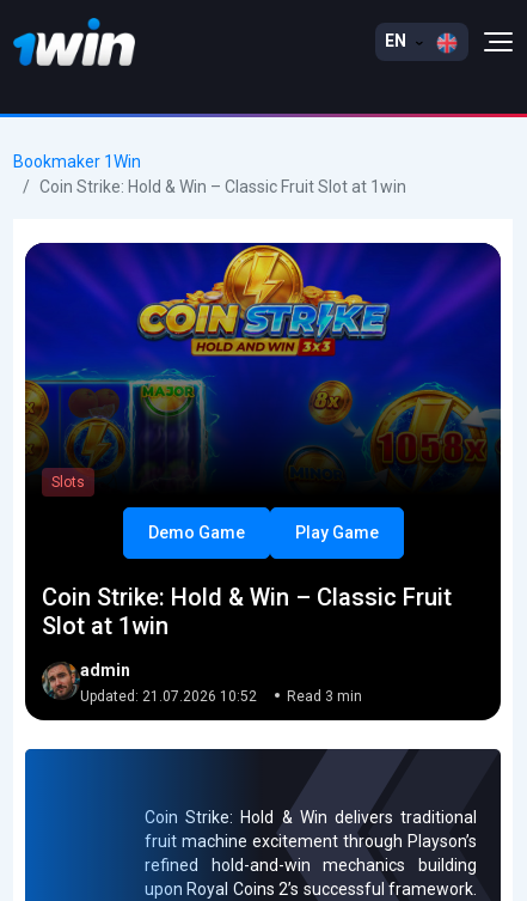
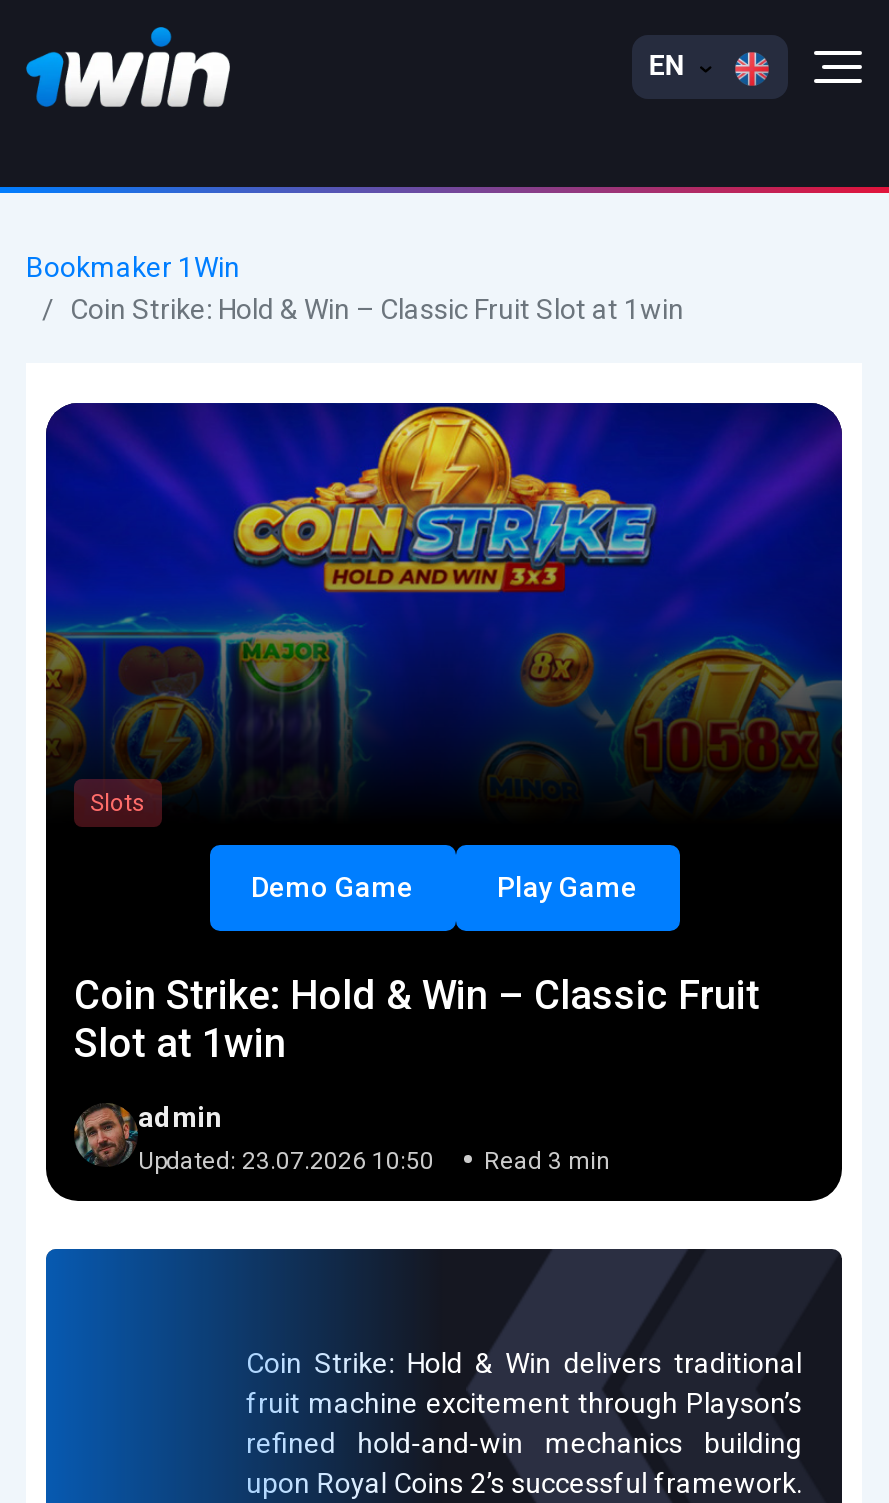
[80,688,362,705] Updated: 21.07.2026 10:52 Read 3 min -> [138,1147,610,1175] Updated: 23.07.2026 10:50 Read 3 min

